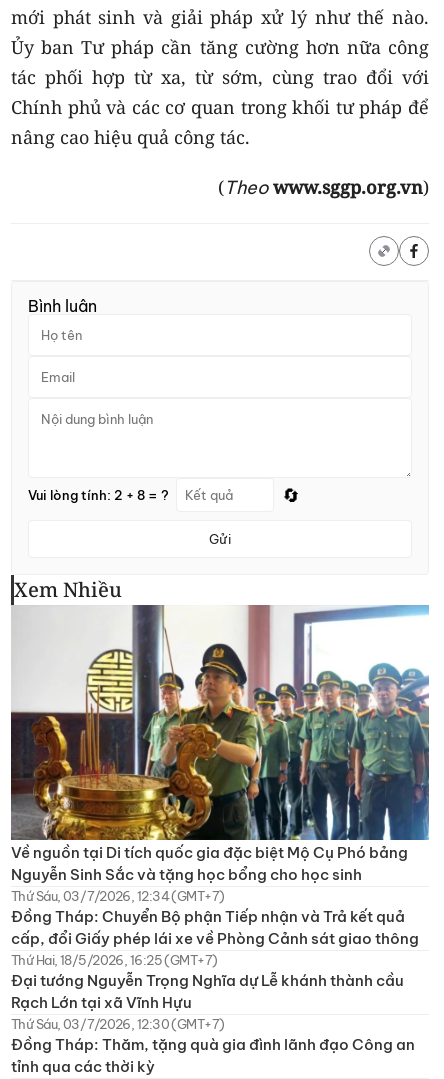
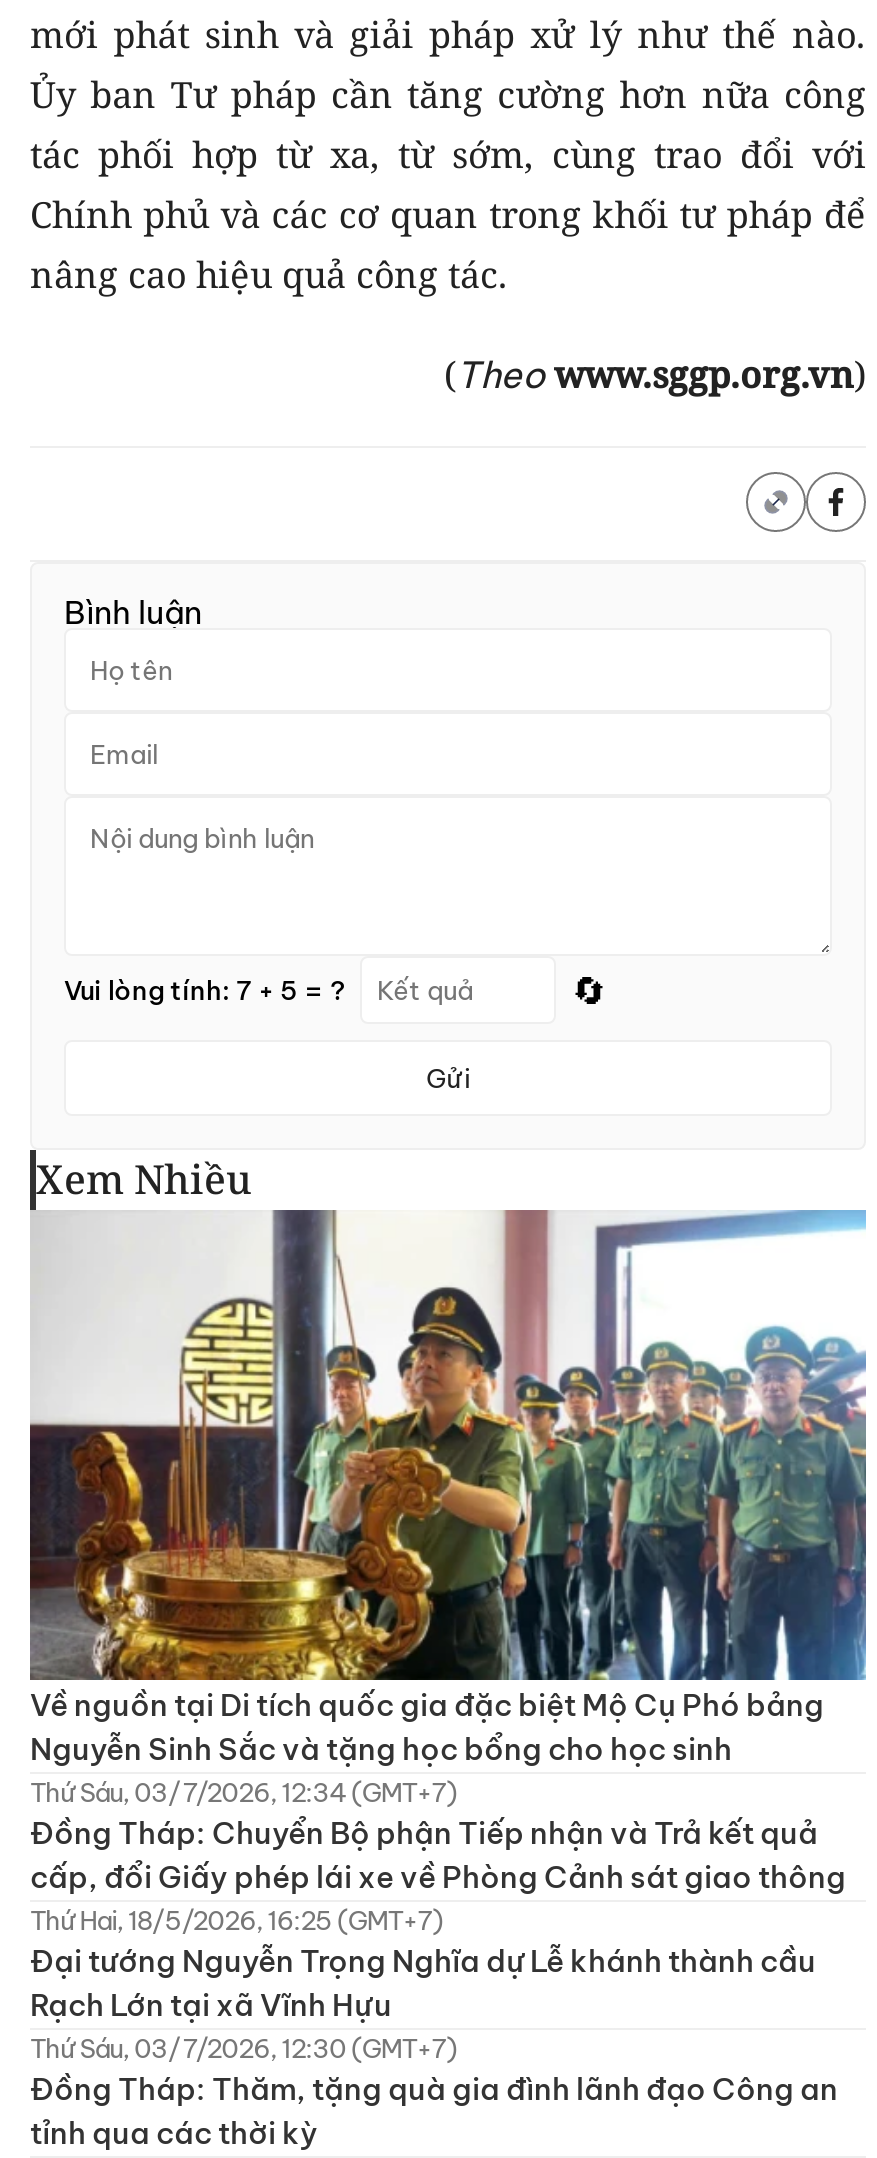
[28,486,169,502] Vui lòng tính: 2 + 8 = ? -> [64,973,346,1005] Vui lòng tính: 7 + 5 = ?

